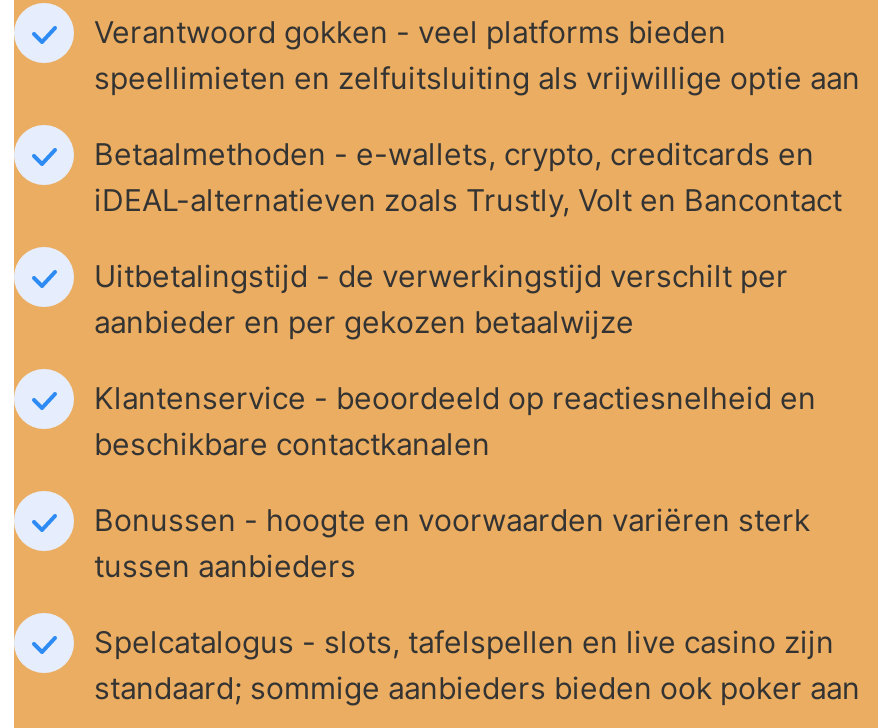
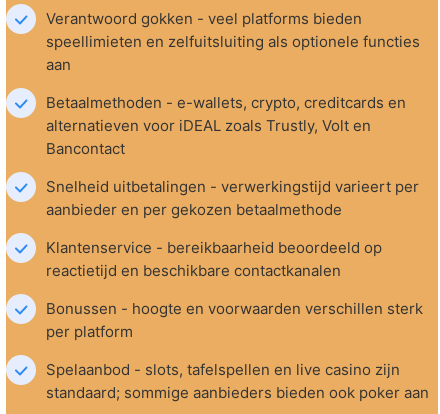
[94,59,860,97] speellimieten en zelfuitsluiting als vrijwillige optie aan -> [46,32,420,74] speellimieten en zelfuitsluiting als optionele functies | aan
[94,181,842,219] iDEAL-alternatieven zoals Trustly, Volt en Bancontact -> [46,116,371,158] alternatieven voor iDEAL zoals Trustly, Volt en | Bancontact
[94,257,788,341] Uitbetalingstijd - de verwerkingstijd verschilt per | aanbieder en per gekozen betaalwijze -> [46,177,419,219] Snelheid uitbetalingen - verwerkingstijd varieert per | aanbieder en per gekozen betaalmethode
[94,379,816,463] Klantenservice - beoordeeld op reactiesnelheid en | beschikbare contactkanalen -> [46,238,382,280] Klantenservice - bereikbaarheid beoordeeld op | reactietijd en beschikbare contactkanalen
[94,501,810,585] Bonussen - hoogte en voorwaarden variëren sterk | tussen aanbieders -> [46,299,423,341] Bonussen - hoogte en voorwaarden verschillen sterk | per platform
[94,623,834,661] Spelcatalogus - slots, tafelspellen en live casino zijn -> [46,360,400,379] Spelaanbod - slots, tafelspellen en live casino zijn

